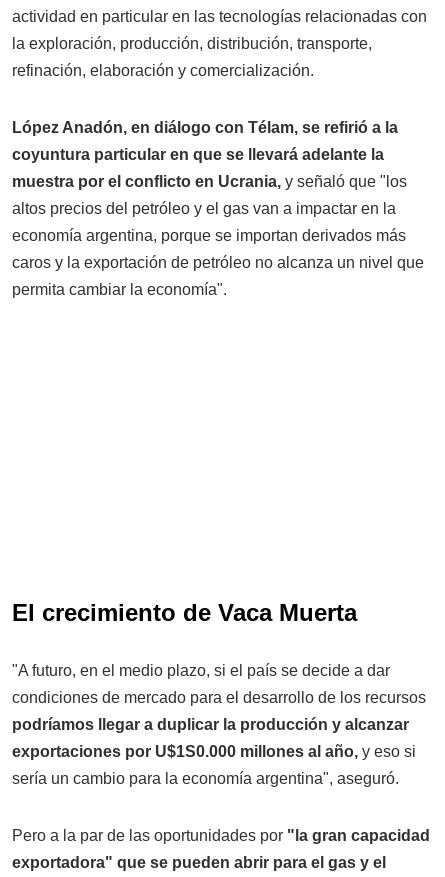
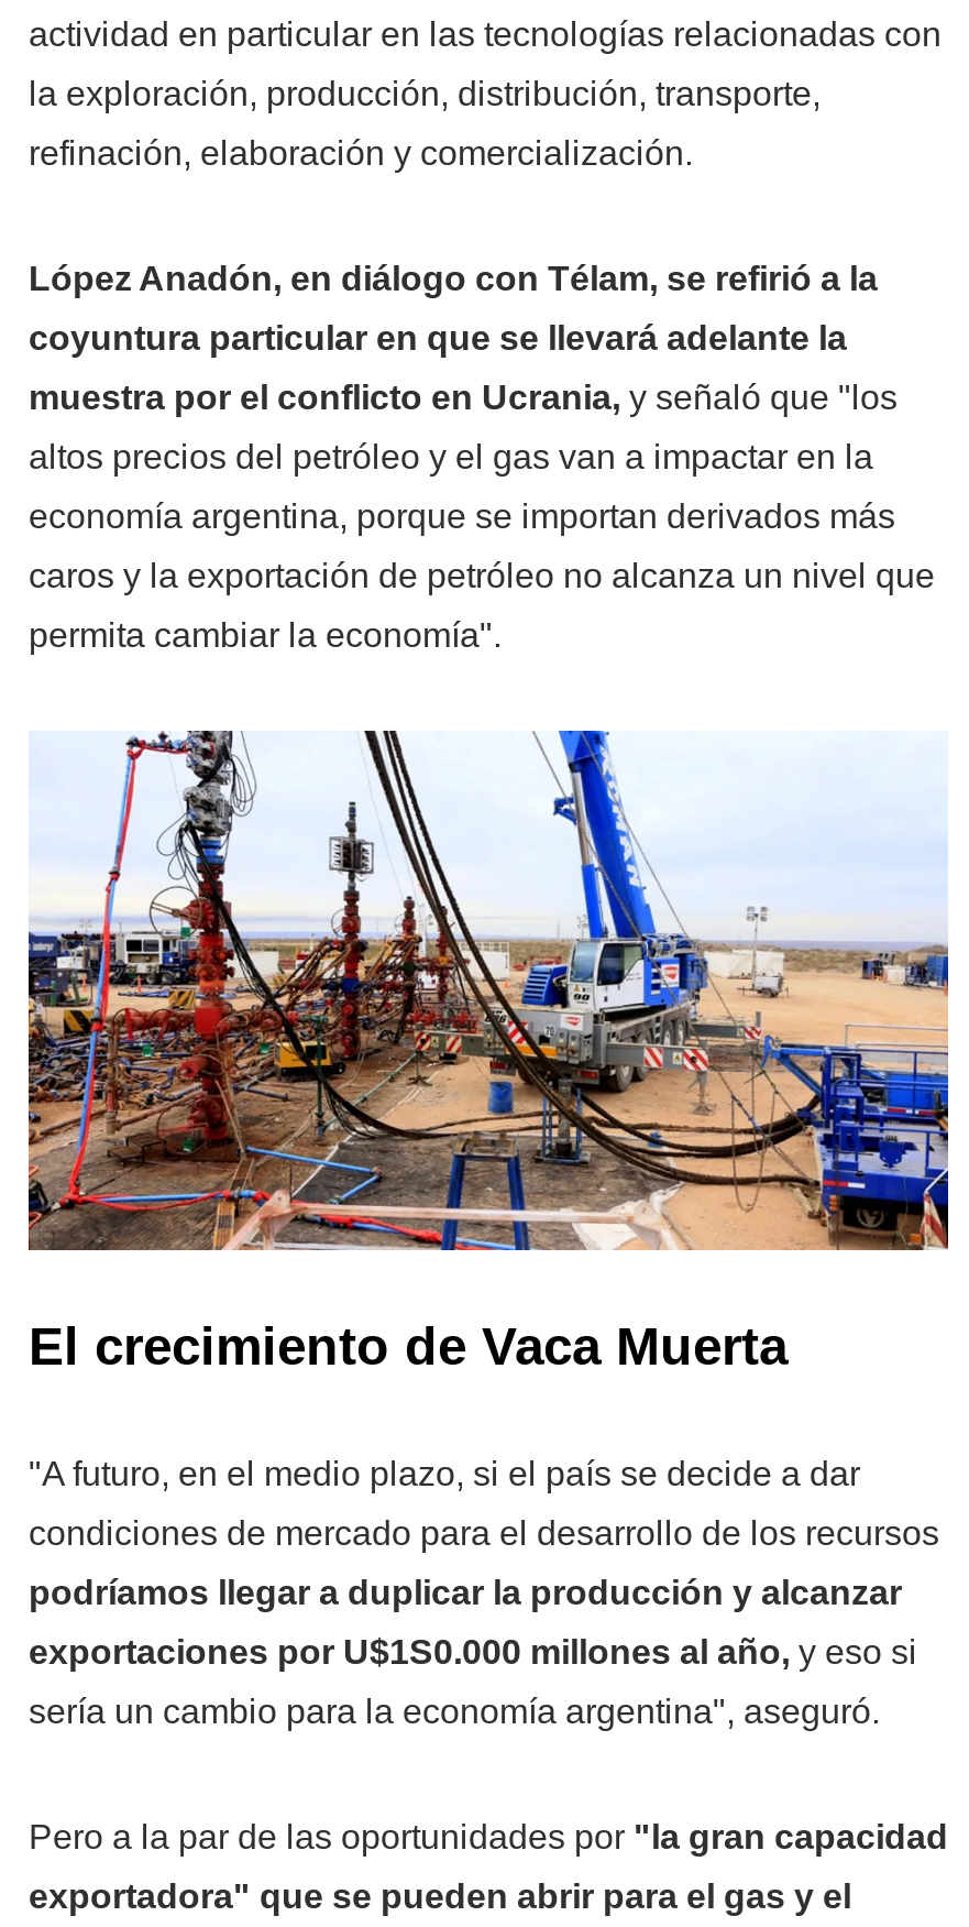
none -> [26,729,950,1252] [image]

